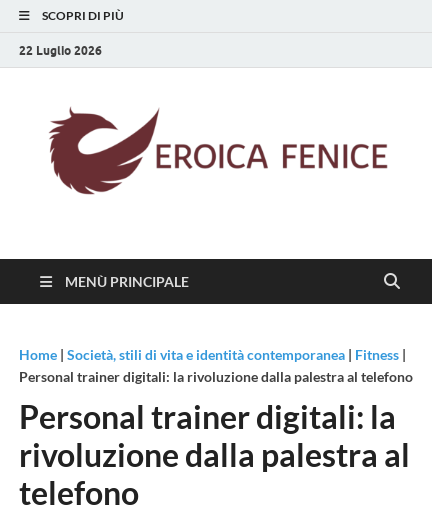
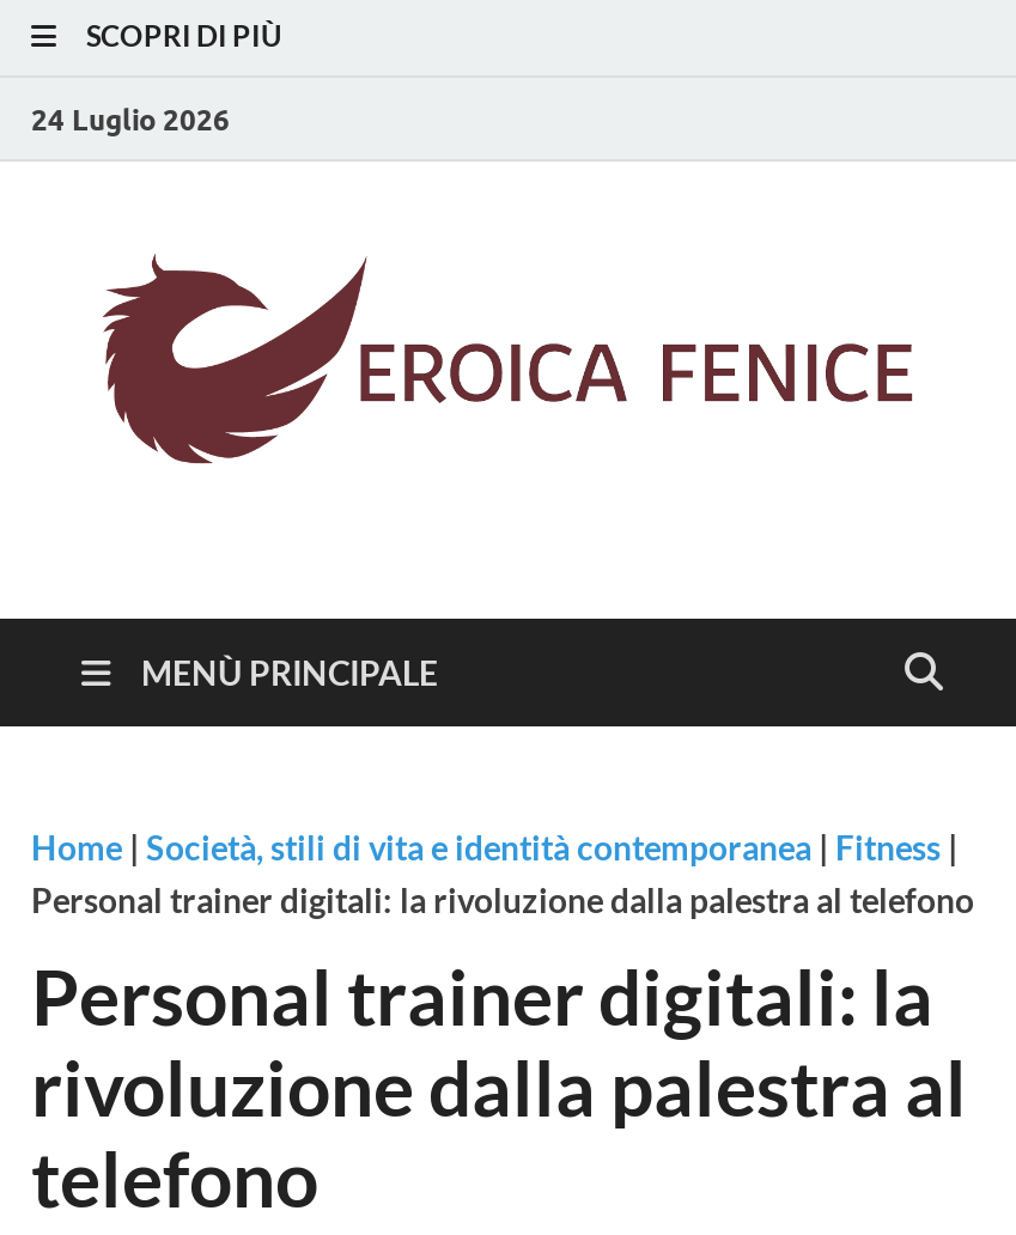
[19,42,102,57] 22 Luglio 2026 -> [31,101,230,136] 24 Luglio 2026

